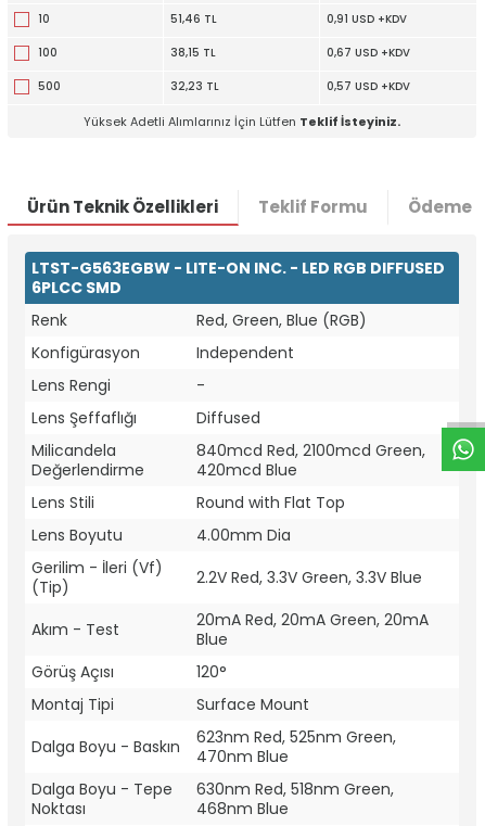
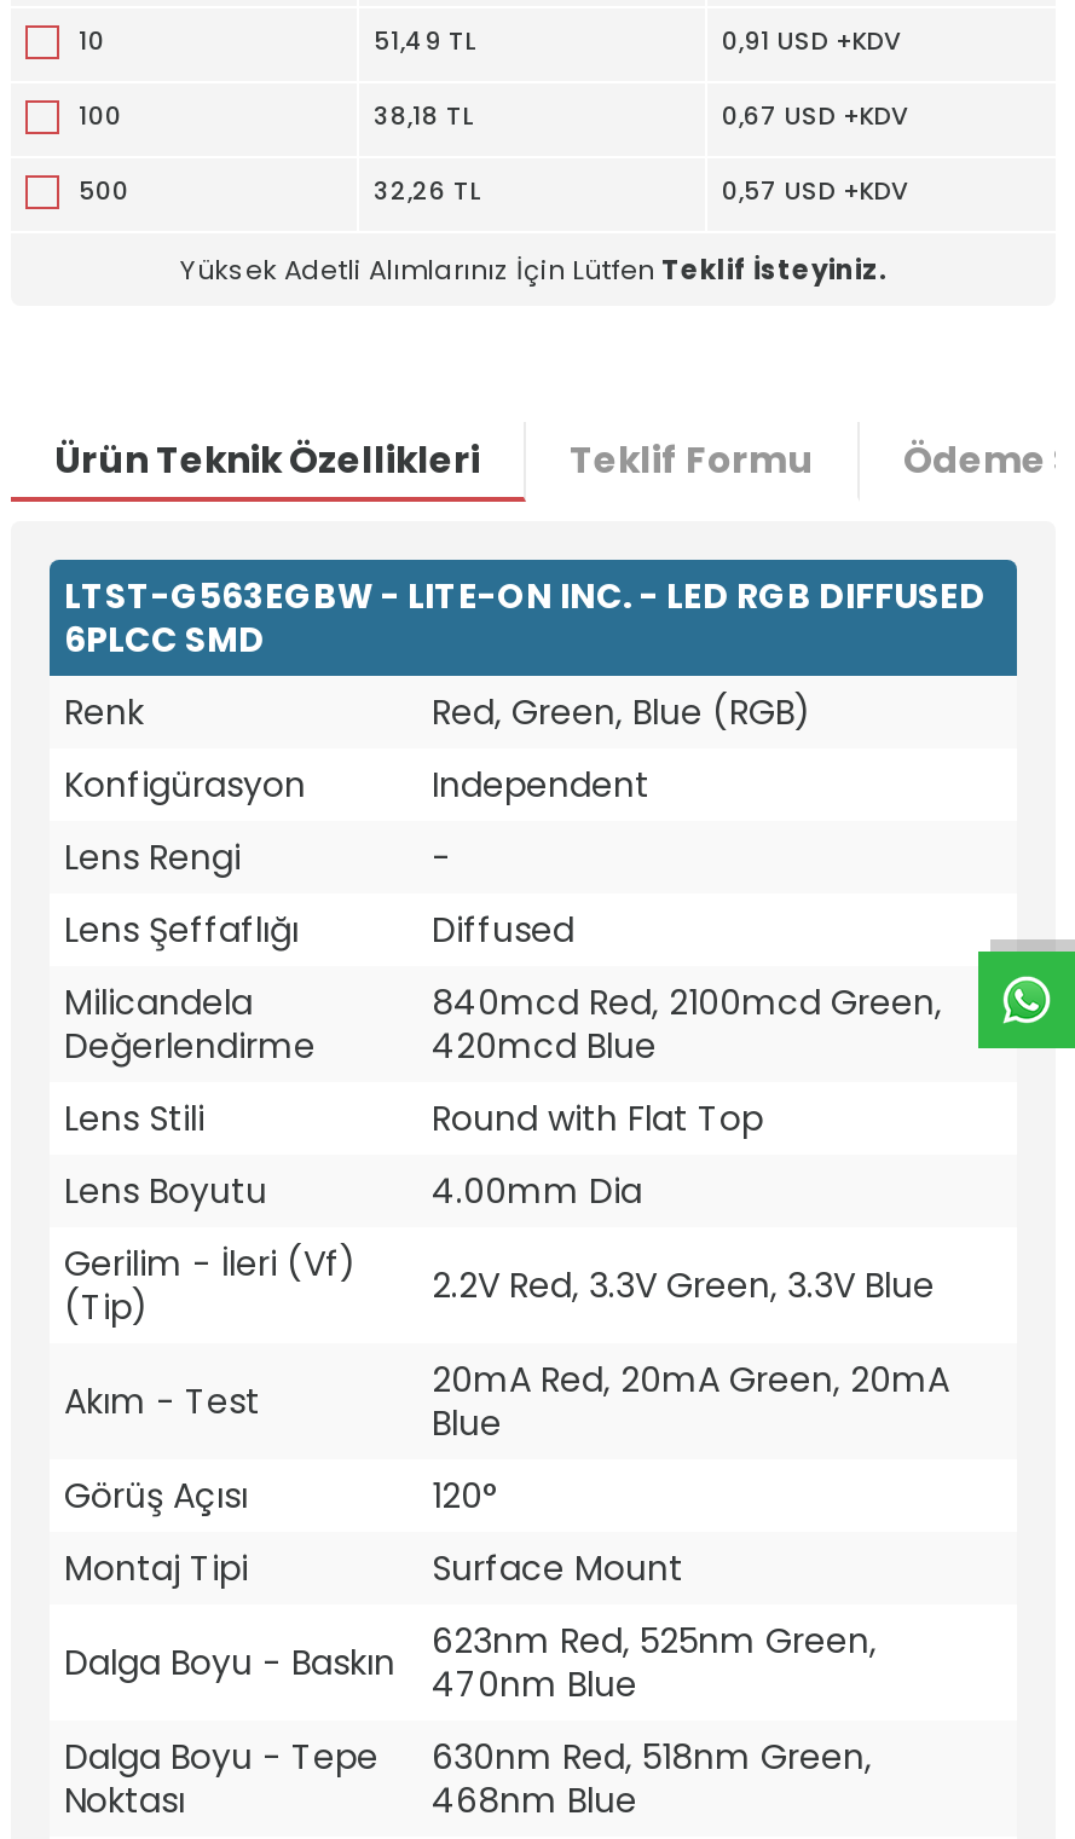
[170,11,217,27] 51,46 TL -> [374,24,478,60] 51,49 TL
[170,45,216,61] 38,15 TL -> [374,99,475,135] 38,18 TL
[170,78,219,95] 32,23 TL -> [374,174,482,210] 32,26 TL

